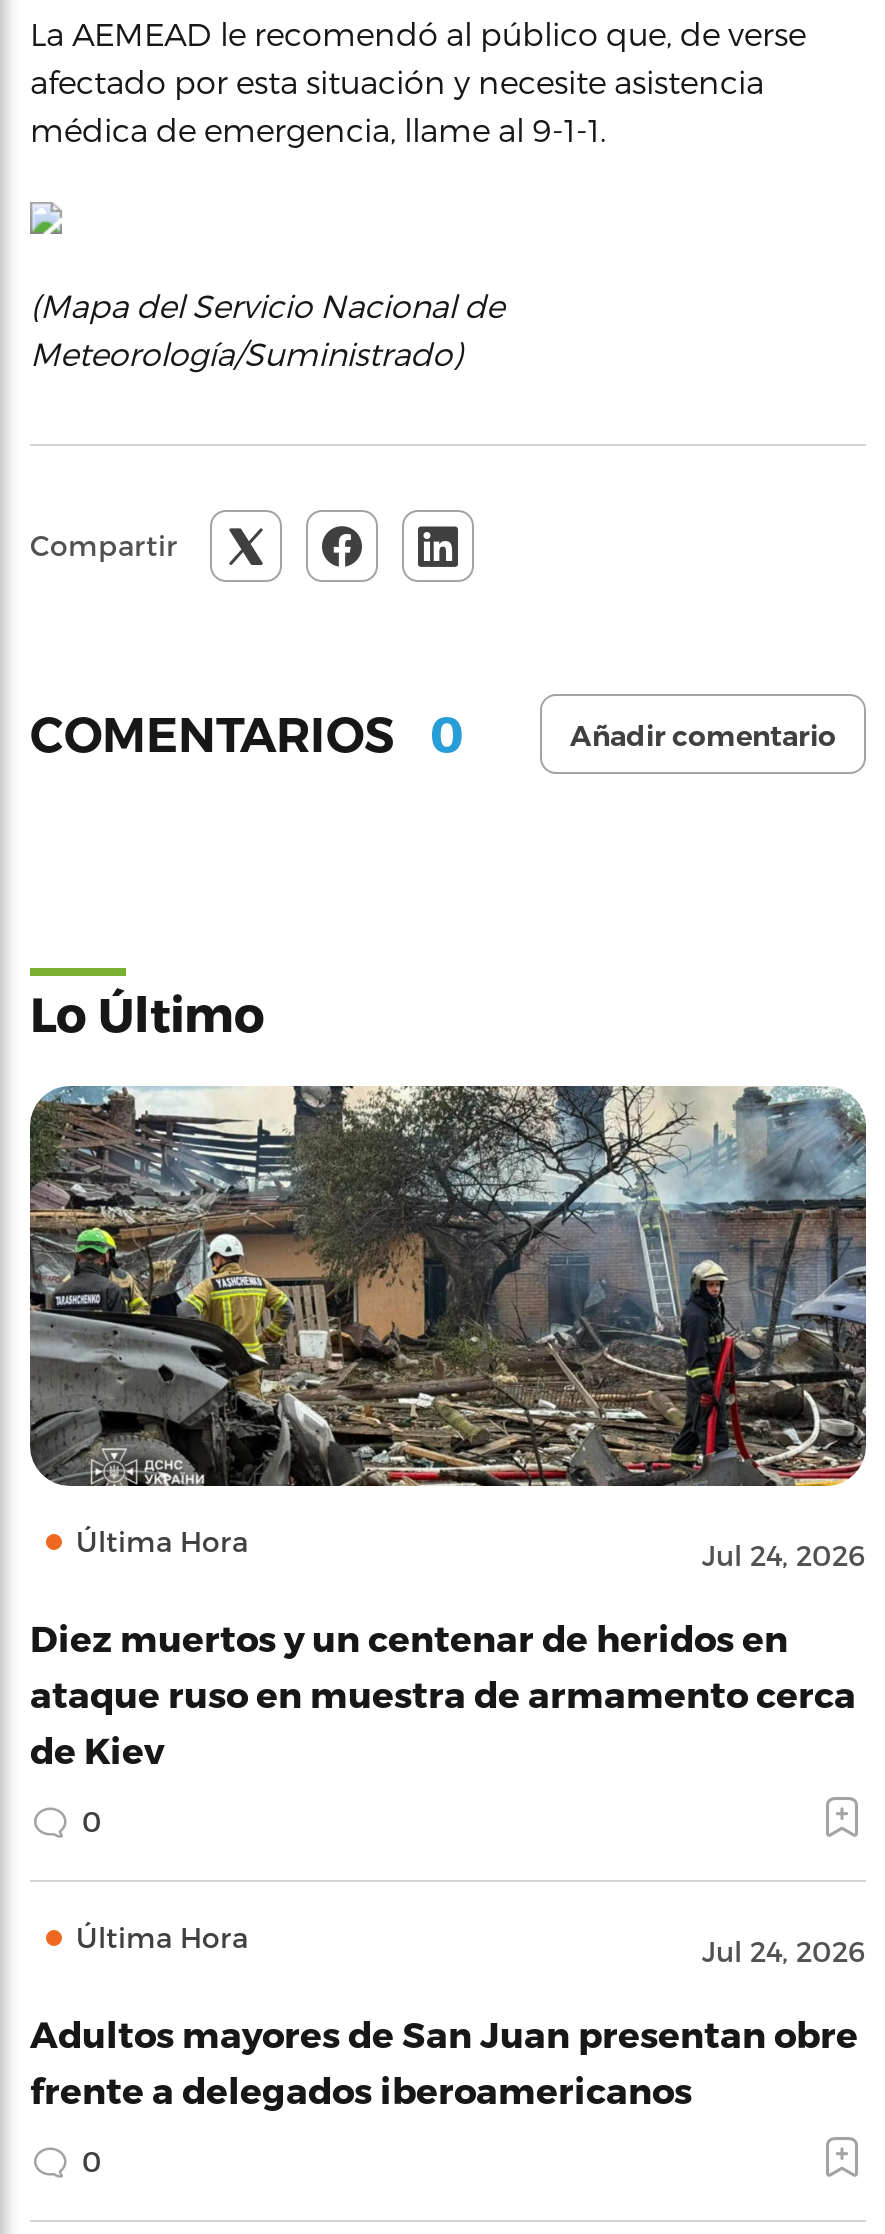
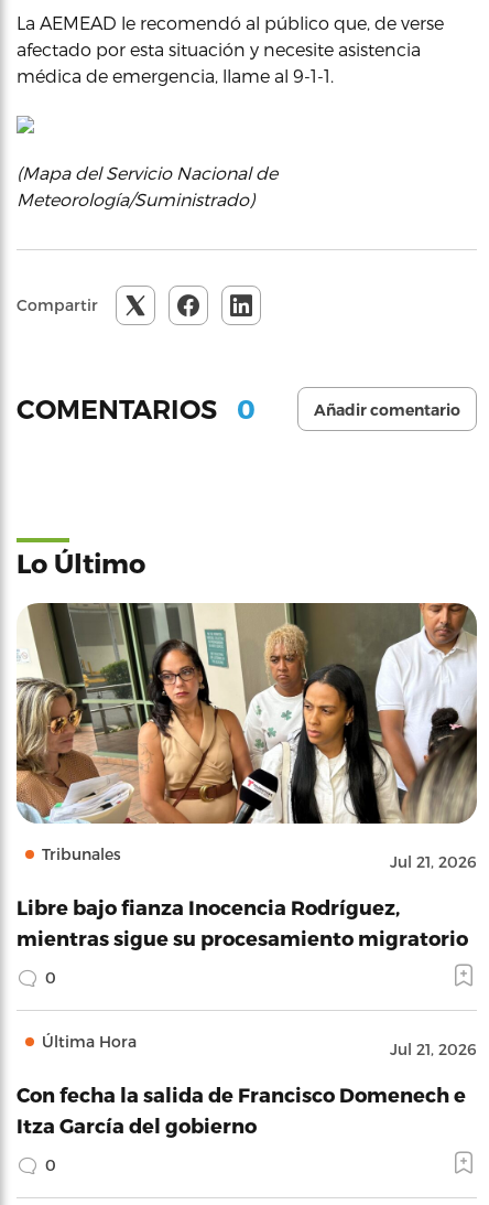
[28,1084,866,1572] [image] | Última Hora | Jul 24, 2026 -> [15,602,477,871] [image] | Tribunales | Jul 21, 2026
[30,1616,856,1770] Diez muertos y un centenar de heridos en | ataque ruso en muestra de armamento cerca | de Kiev -> [17,895,468,949] Libre bajo fianza Inocencia Rodríguez, | mientras sigue su procesamiento migratorio
[702,1934,866,1968] Jul 24, 2026 -> [390,1040,477,1058] Jul 21, 2026
[30,2012,858,2110] Adultos mayores de San Juan presentan obre | frente a delegados iberoamericanos -> [17,1083,466,1137] Con fecha la salida de Francisco Domenech e | Itza García del gobierno

